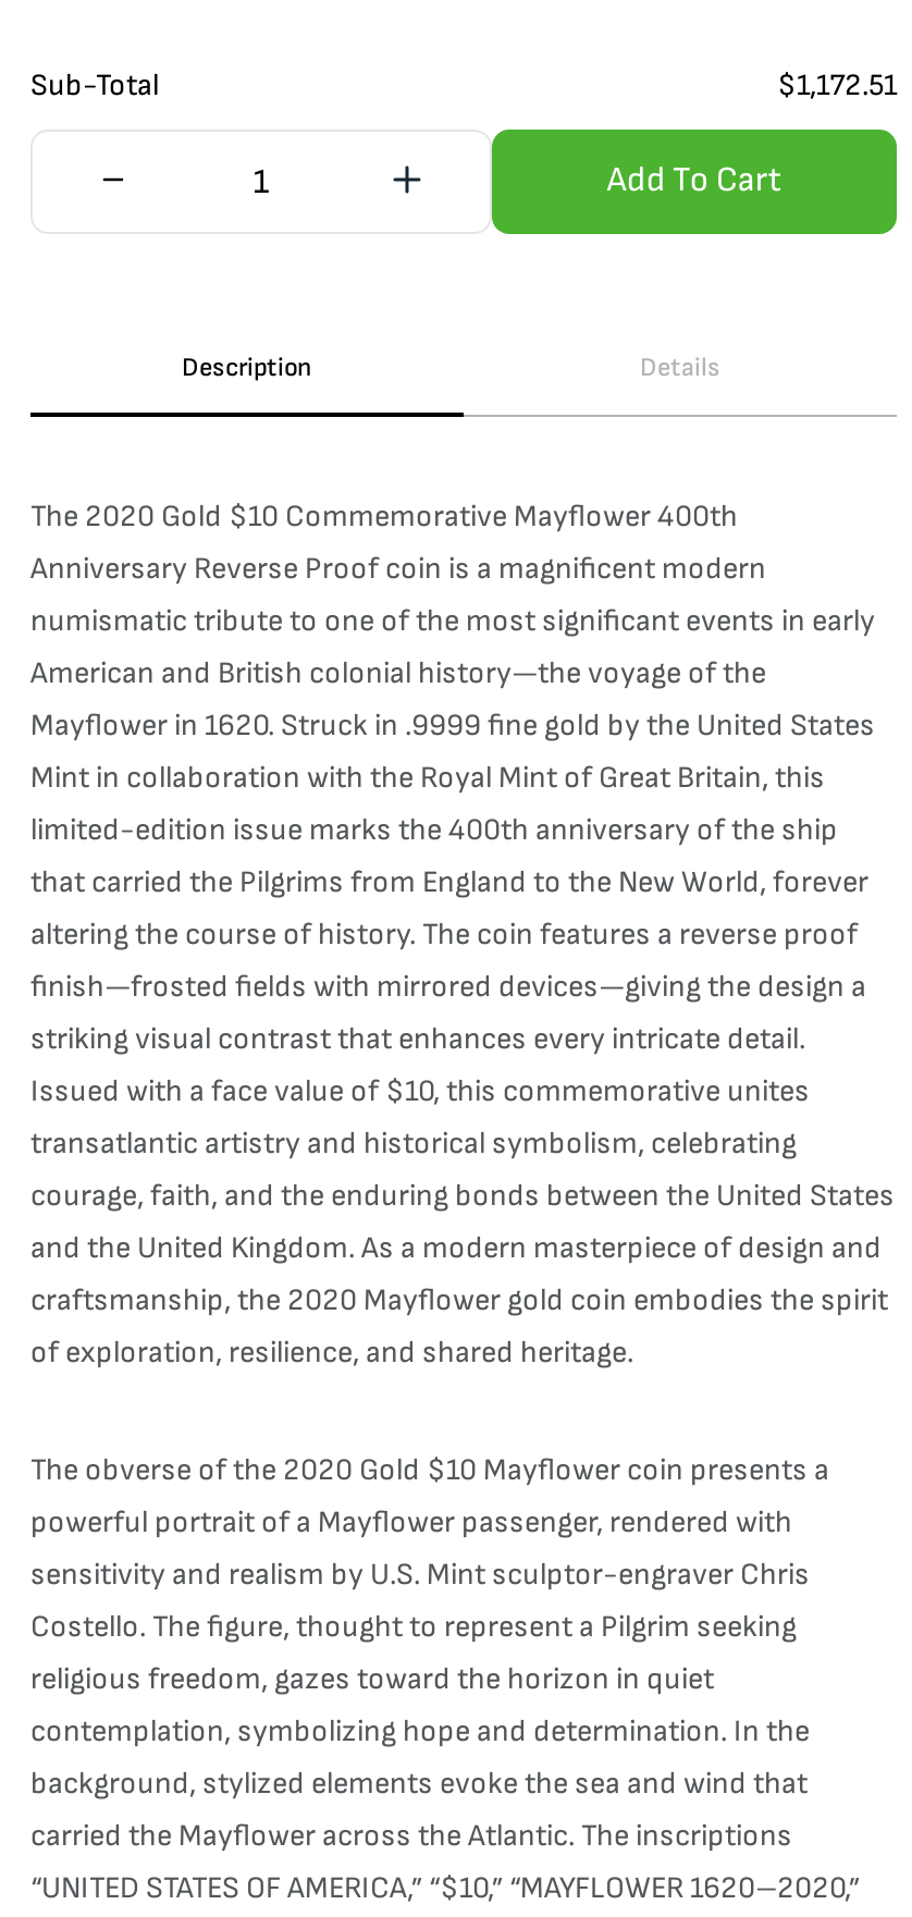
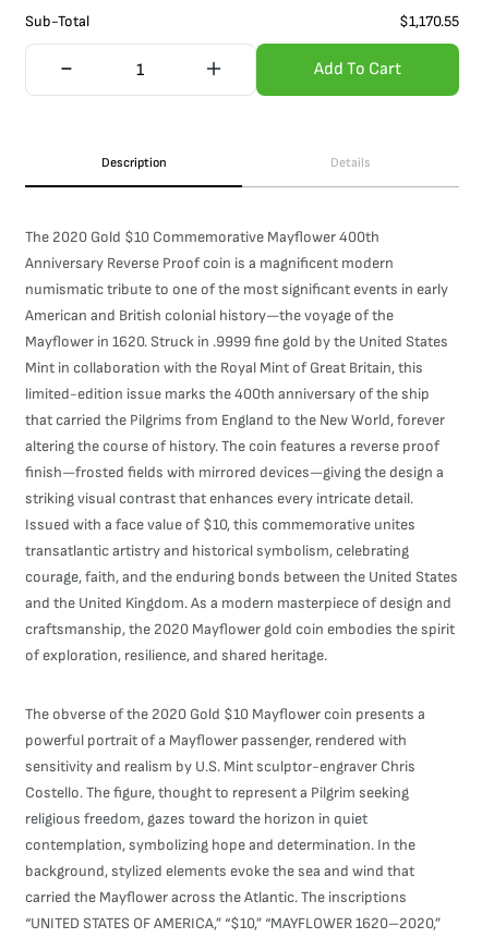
[777,66,897,103] $1,172.51 -> [399,12,459,31] $1,170.55

